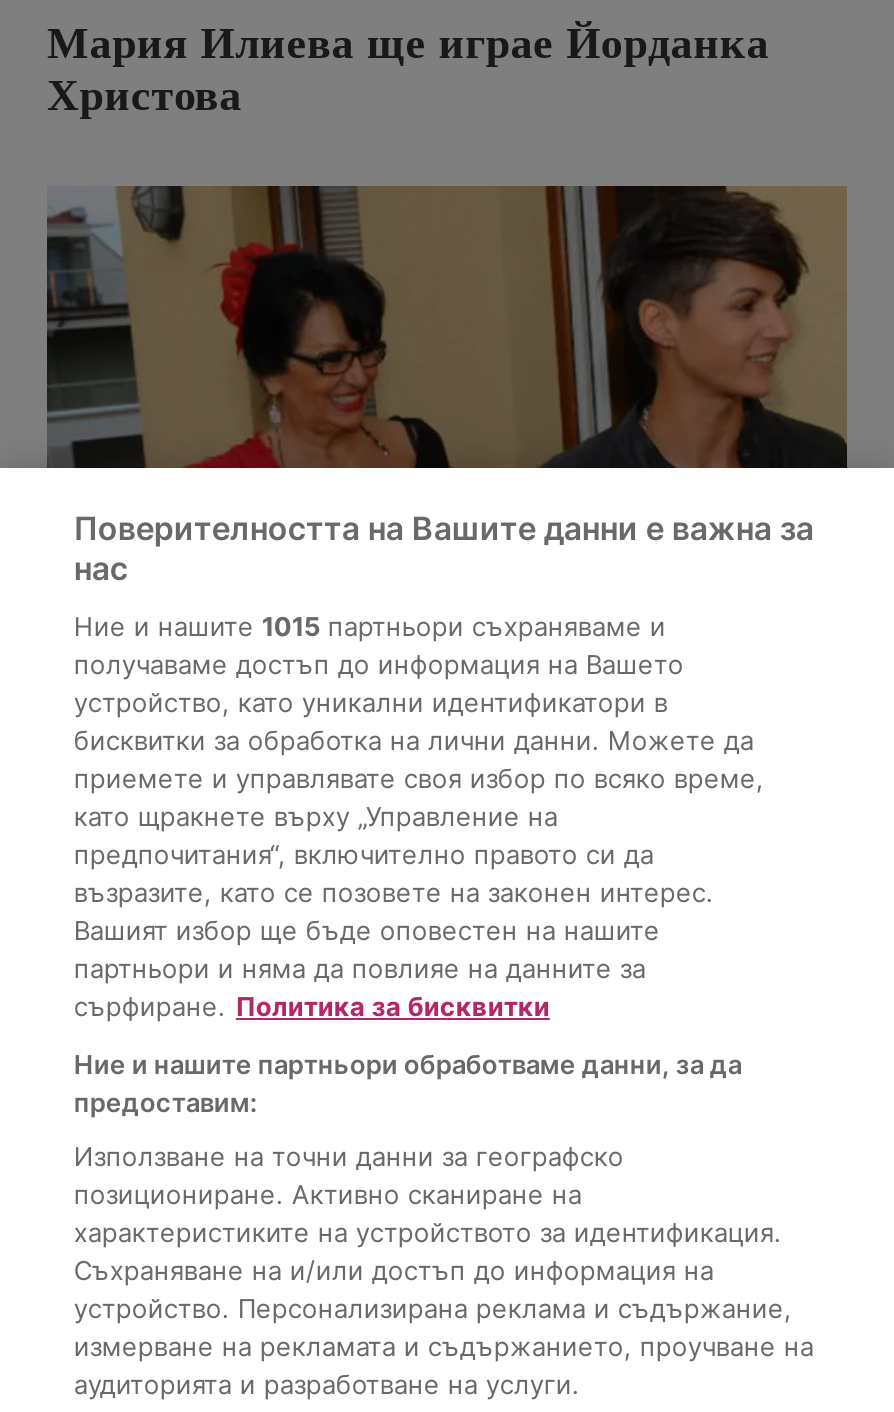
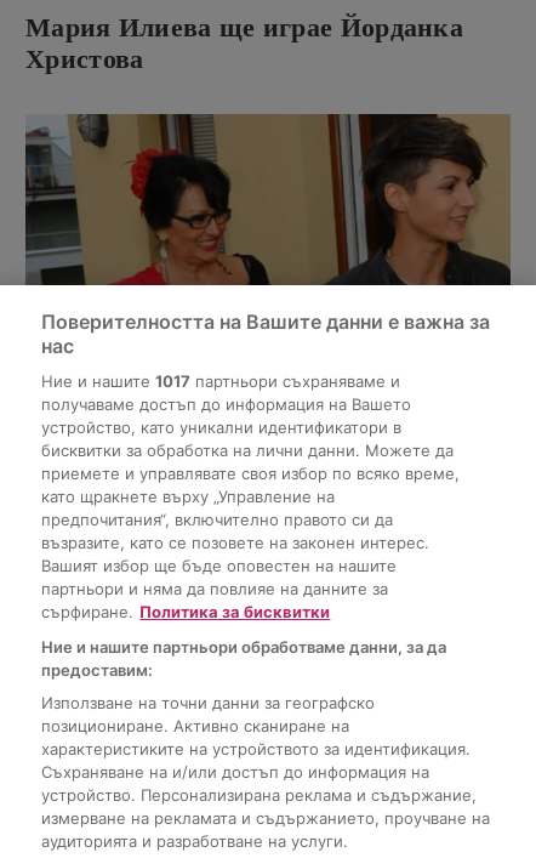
[74,610,666,642] Ние и нашите 1015 партньори съхраняваме и -> [42,371,401,391] Ние и нашите 1017 партньори съхраняваме и

